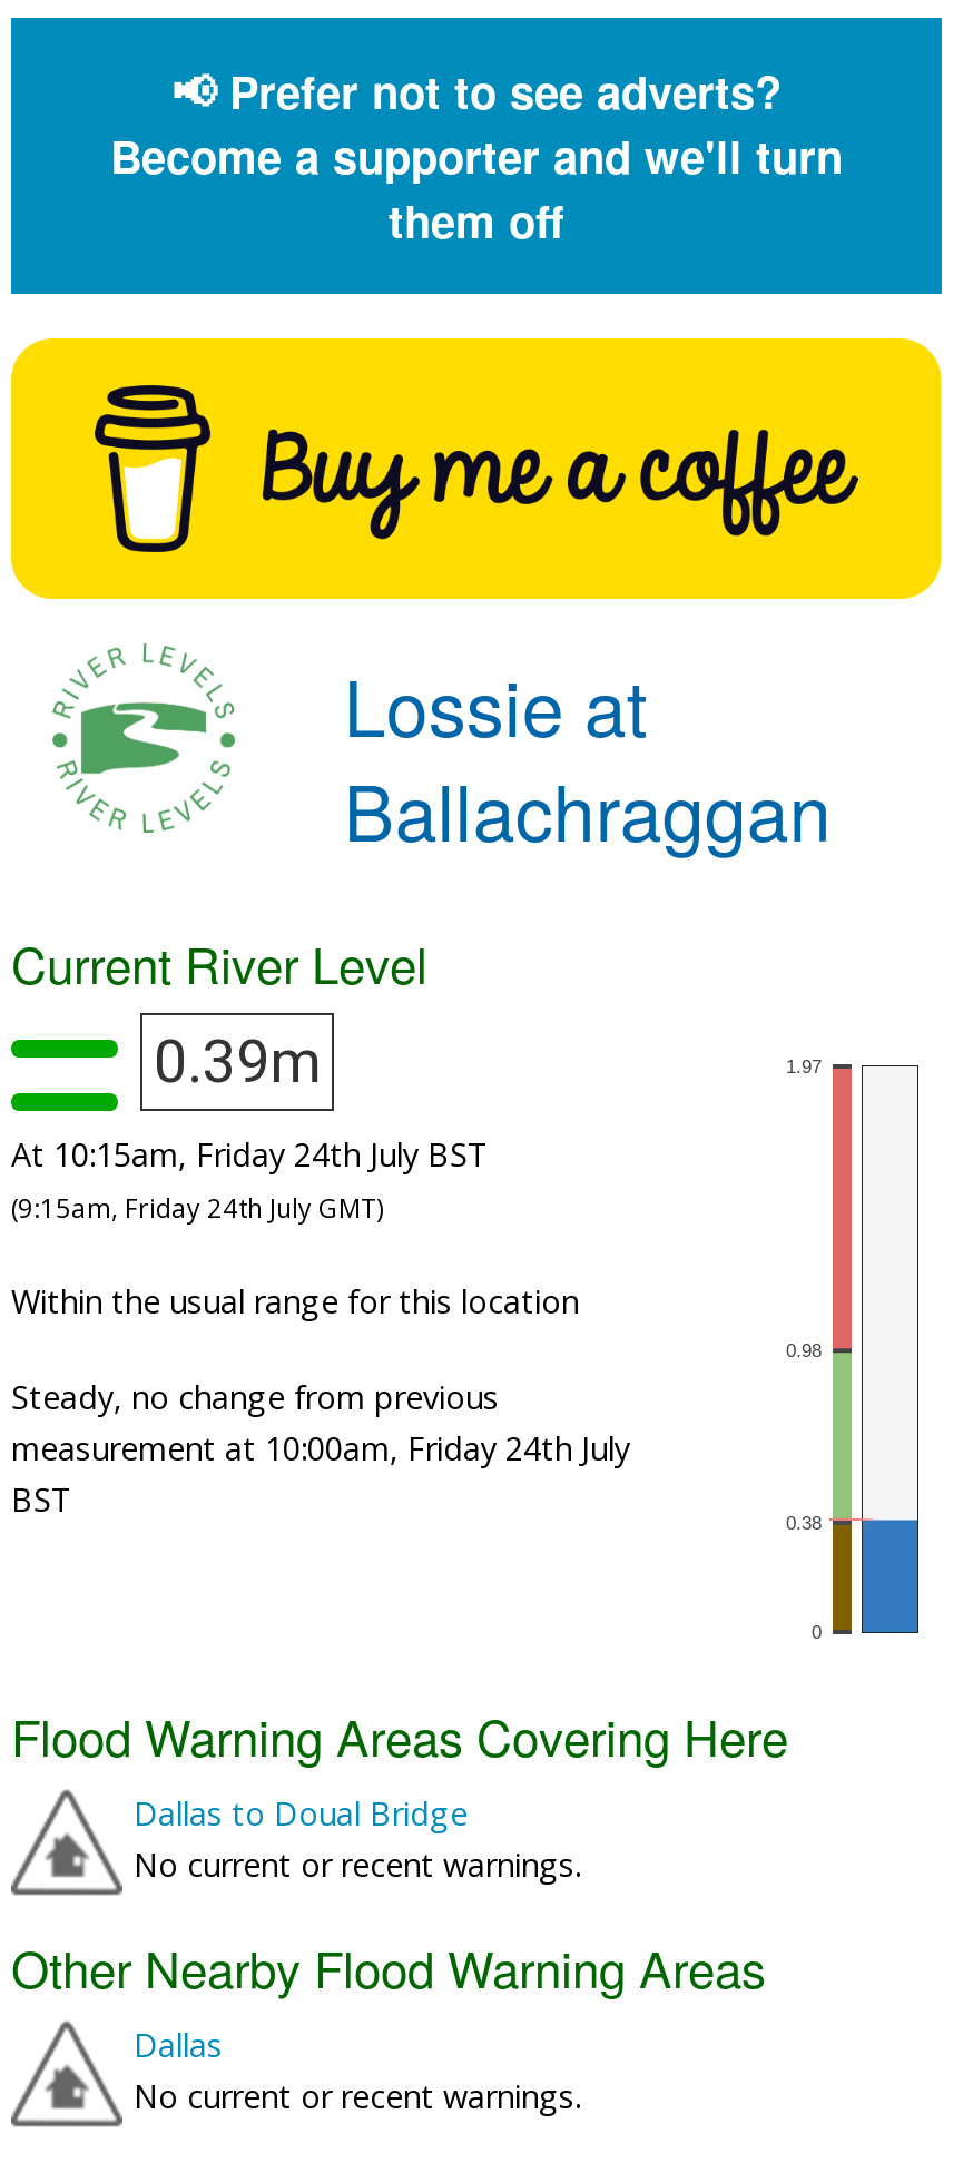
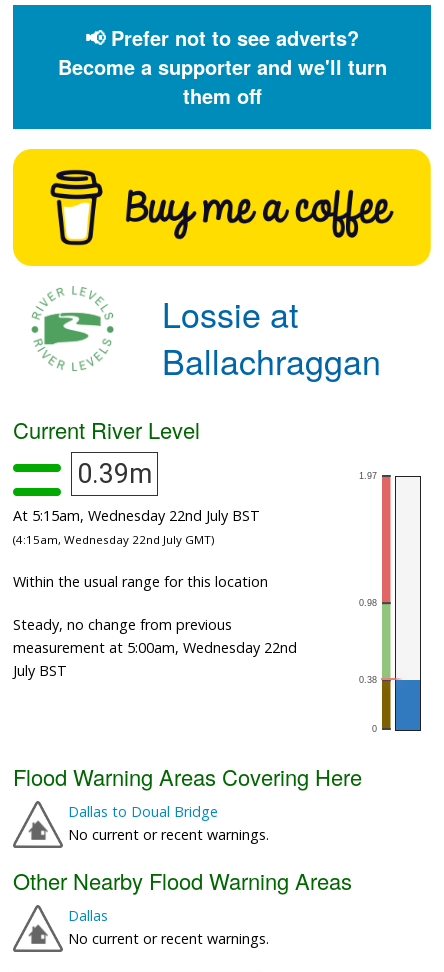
[11,1133,490,1175] At 10:15am, Friday 24th July BST -> [13,506,260,525] At 5:15am, Wednesday 22nd July BST
[11,1191,383,1224] (9:15am, Friday 24th July GMT) -> [13,532,214,547] (4:15am, Wednesday 22nd July GMT)
[11,1427,630,1520] measurement at 10:00am, Friday 24th July | BST -> [13,638,297,680] measurement at 5:00am, Wednesday 22nd | July BST

